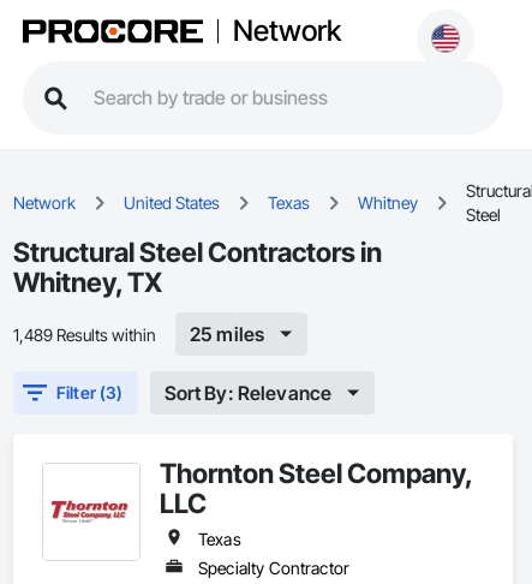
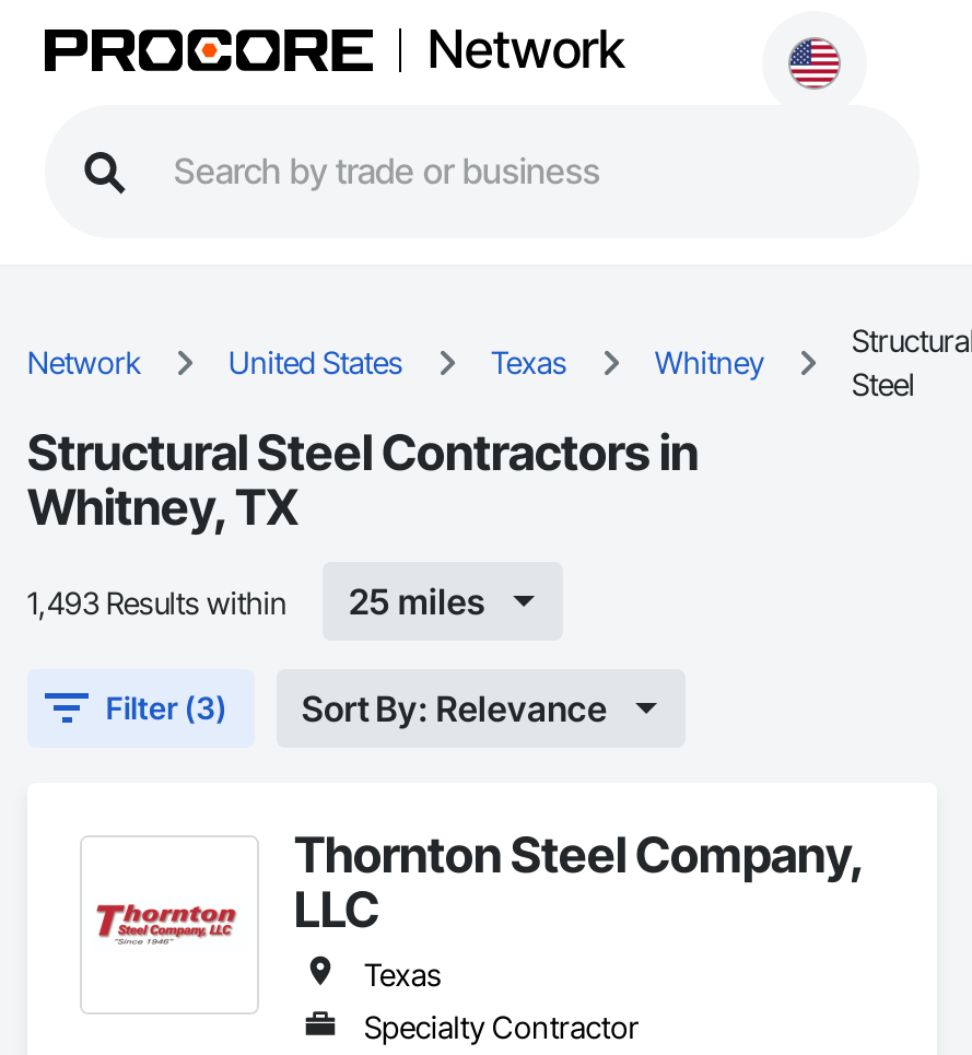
[13,324,156,344] 1,489 Results within -> [27,583,288,620] 1,493 Results within

